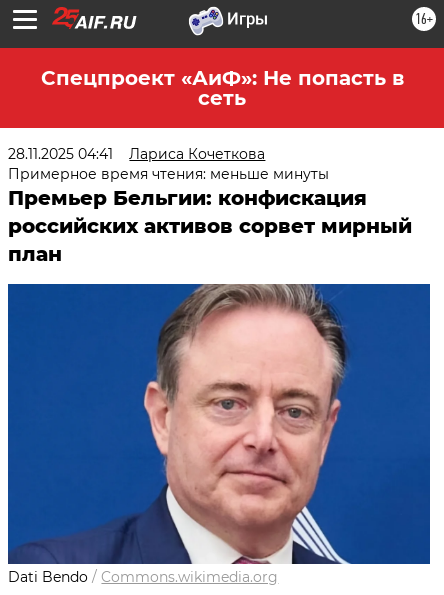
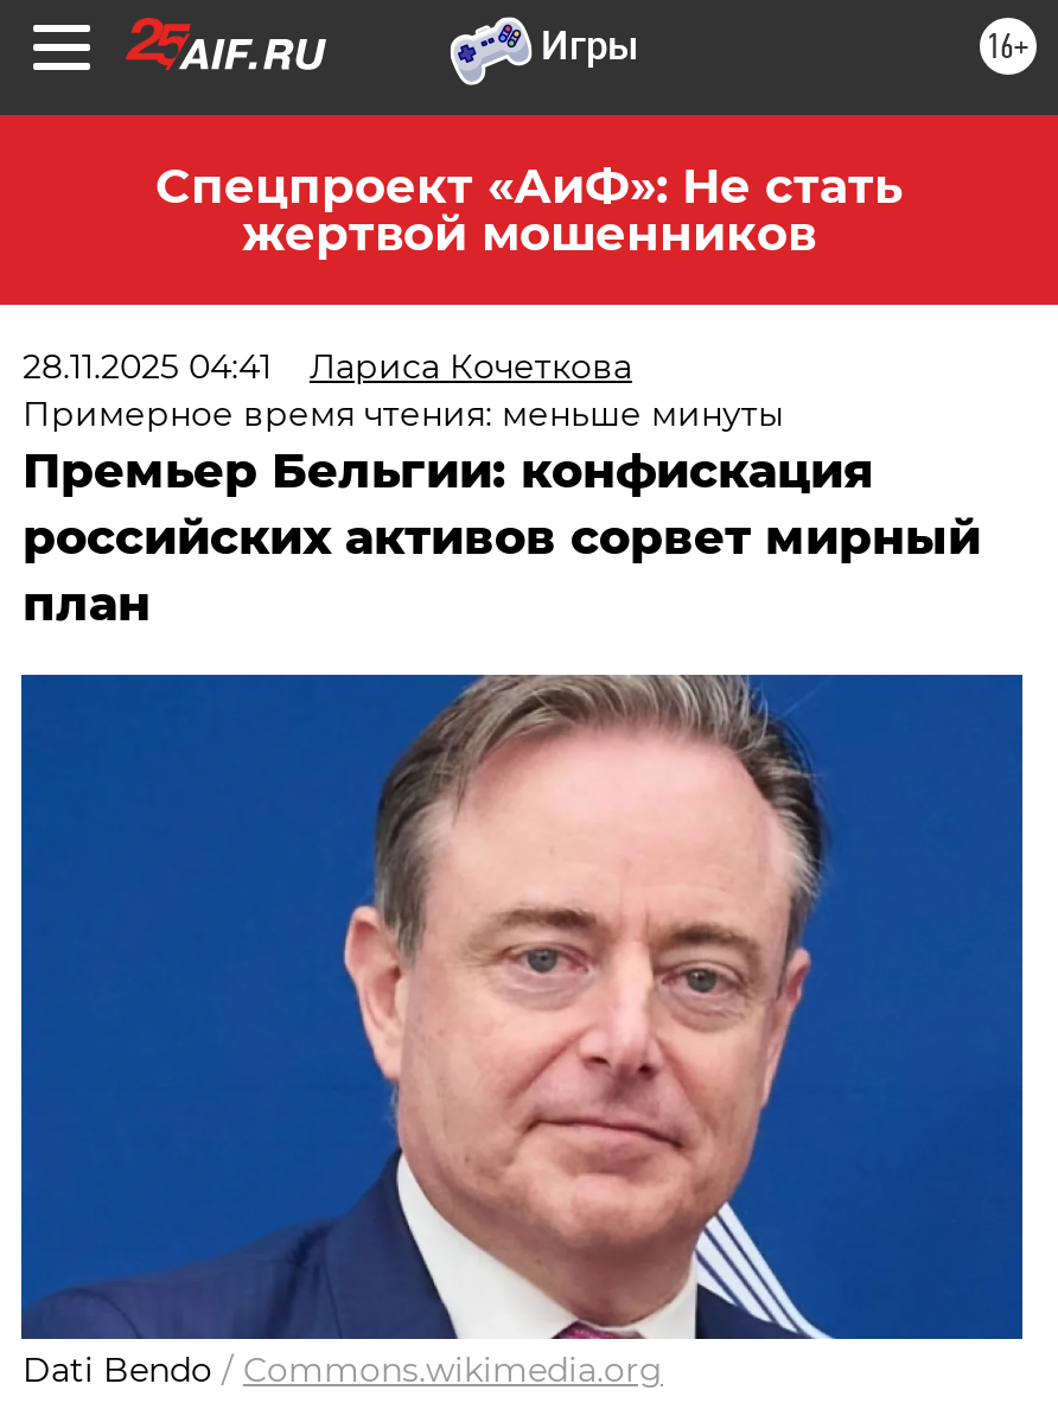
[40,66,403,110] Спецпроект «АиФ»: Не попасть в | сеть -> [155,158,903,262] Спецпроект «АиФ»: Не стать | жертвой мошенников

